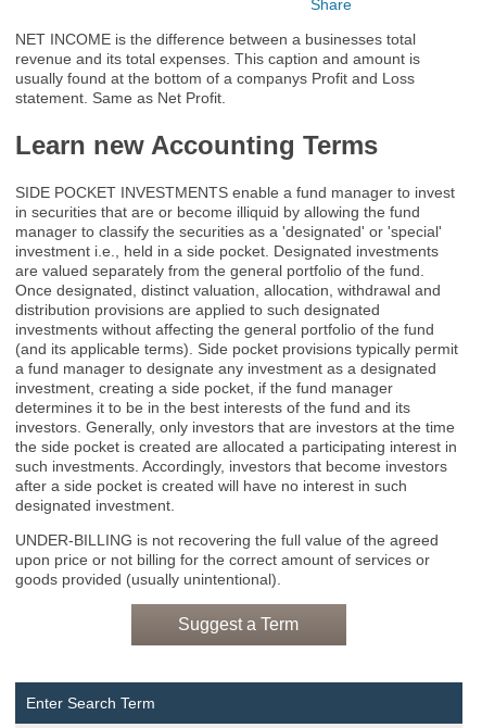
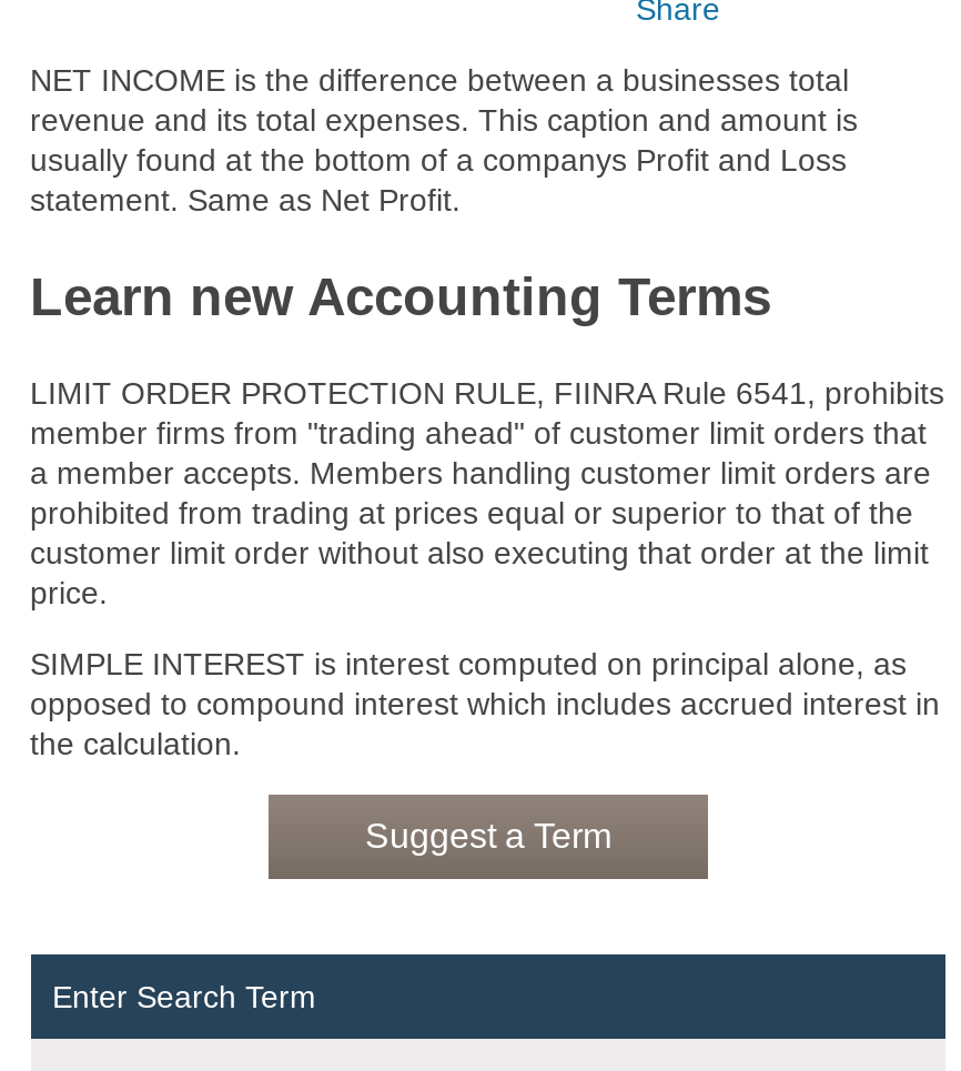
[15,183,458,514] SIDE POCKET INVESTMENTS enable a fund manager to invest | in securities that are or become illiquid by allowing the fund | manager to classify the securities as a 'designated' or 'special' | investment i.e., held in a side pocket. Designated investments | are valued separately from the general portfolio of the fund. | Once designated, distinct valuation, allocation, withdrawal and | distribution provisions are applied to such designated | investments without affecting the general portfolio of the fund | (and its applicable terms). Side pocket provisions typically permit | a fund manager to designate any investment as a designated | investment, creating a side pocket, if the fund manager | determines it to be in the best interests of the fund and its | investors. Generally, only investors that are investors at the time | the side pocket is created are allocated a participating interest in | such investments. Accordingly, investors that become investors | after a side pocket is created will have no interest in such | designated investment. -> [30,374,944,610] LIMIT ORDER PROTECTION RULE, FIINRA Rule 6541, prohibits | member firms from "trading ahead" of customer limit orders that | a member accepts. Members handling customer limit orders are | prohibited from trading at prices equal or superior to that of the | customer limit order without also executing that order at the limit | price.
[15,531,438,587] UNDER-BILLING is not recovering the full value of the agreed | upon price or not billing for the correct amount of services or | goods provided (usually unintentional). -> [30,645,940,760] SIMPLE INTEREST is interest computed on principal alone, as | opposed to compound interest which includes accrued interest in | the calculation.

